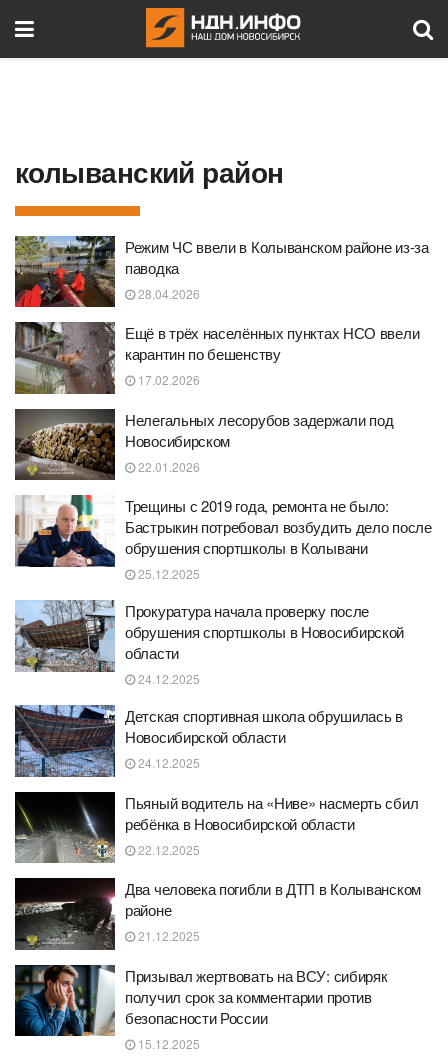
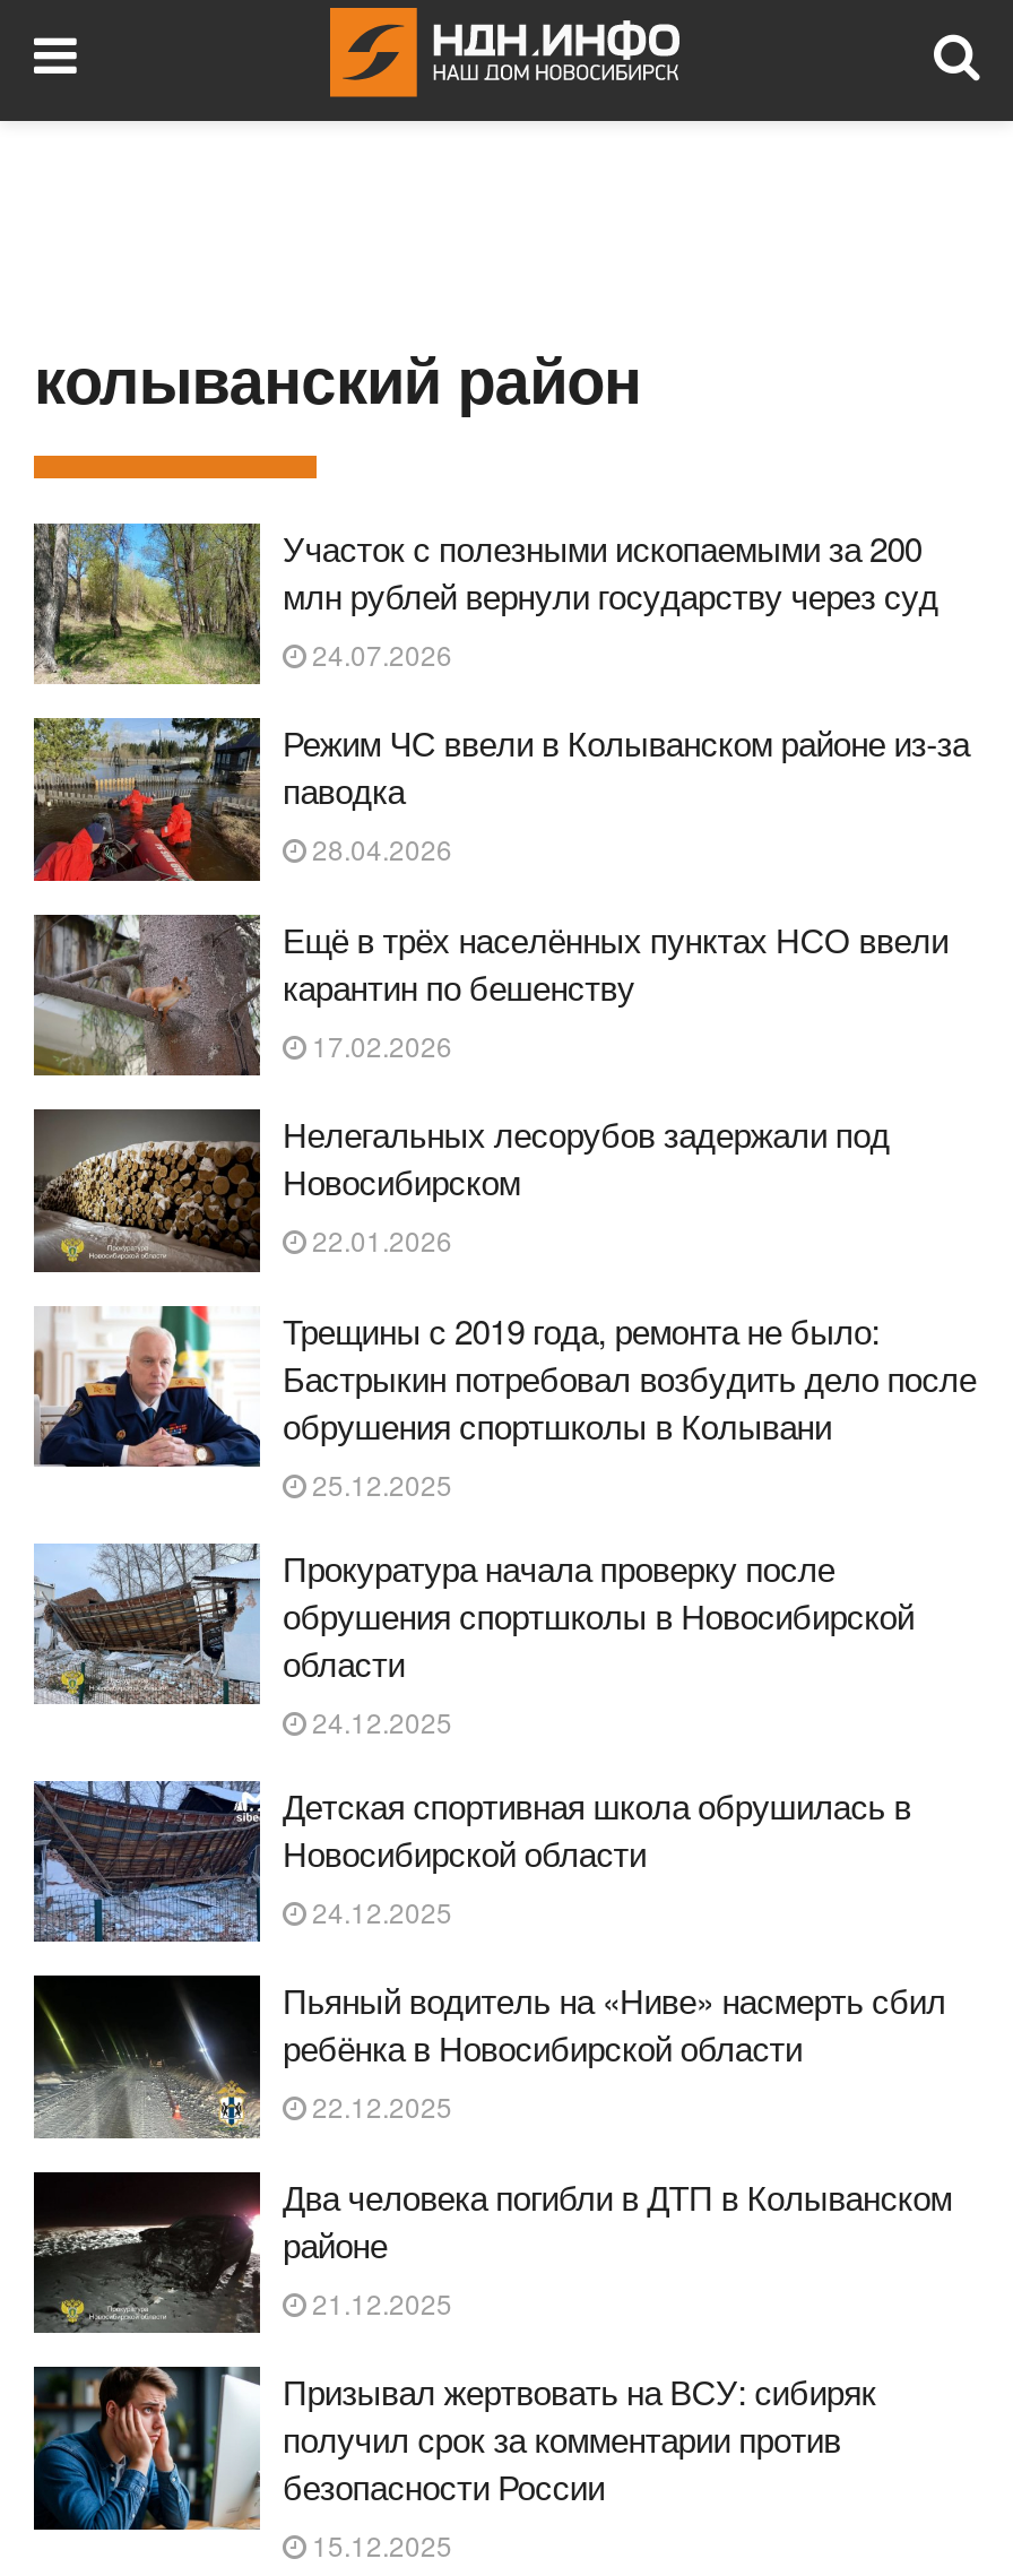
none -> [34,521,938,686] [image] | Участок с полезными ископаемыми за 200 | млн рублей вернули государству через суд | 24.07.2026

